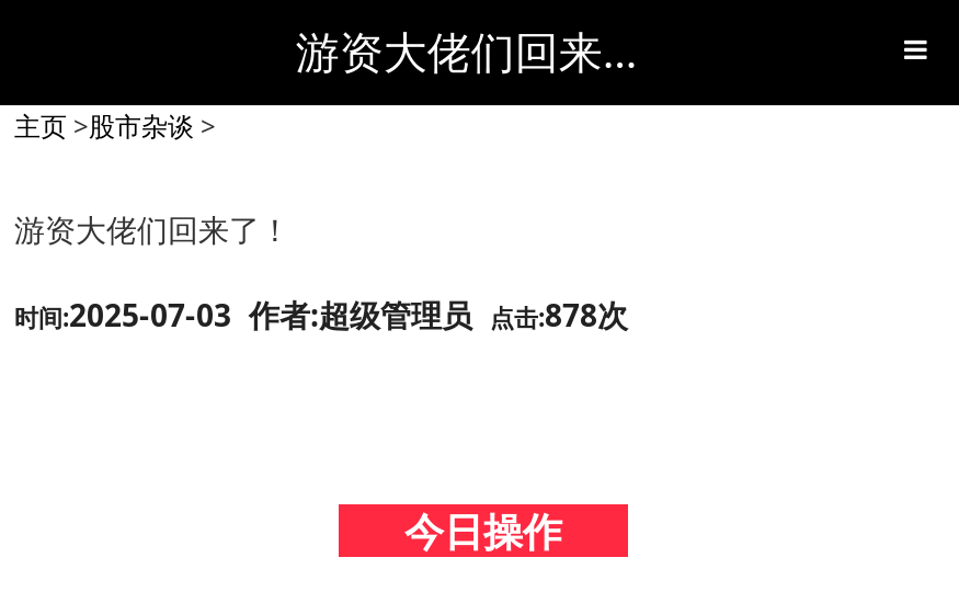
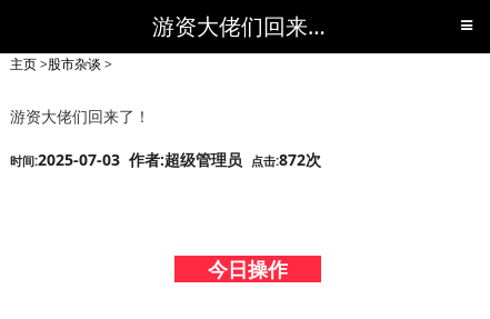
[14,294,628,335] 时间:2025-07-03 作者:超级管理员点击:878次 -> [10,149,321,170] 时间:2025-07-03 作者:超级管理员点击:872次

